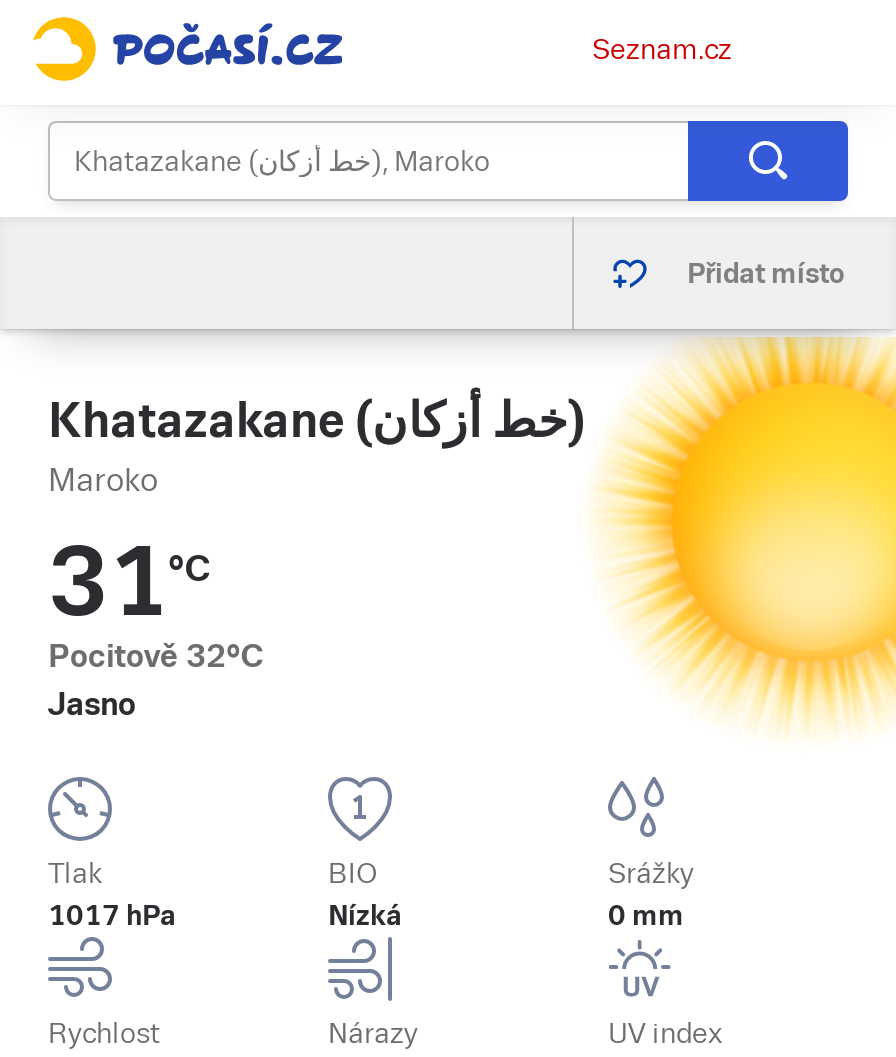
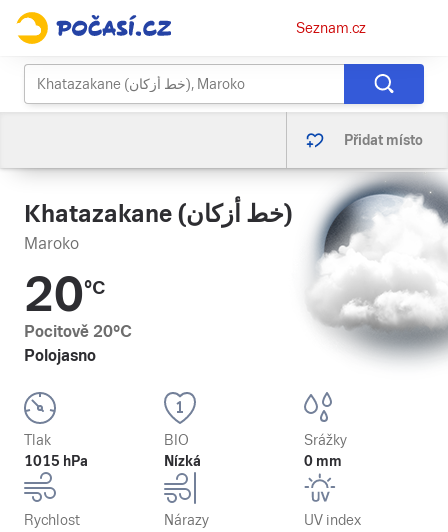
[594,337,890,731] [image] -> [298,173,445,367] [image]
[48,527,264,723] 31°C | Pocitově 32°C | Jasno -> [24,267,132,365] 20°C | Pocitově 20°C | Polojasno
[48,899,176,931] 1017 hPa -> [24,453,88,469] 1015 hPa

